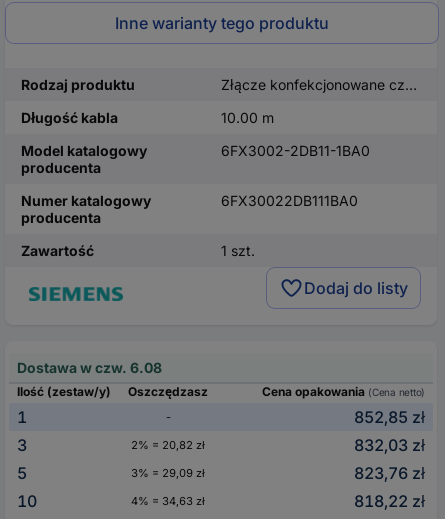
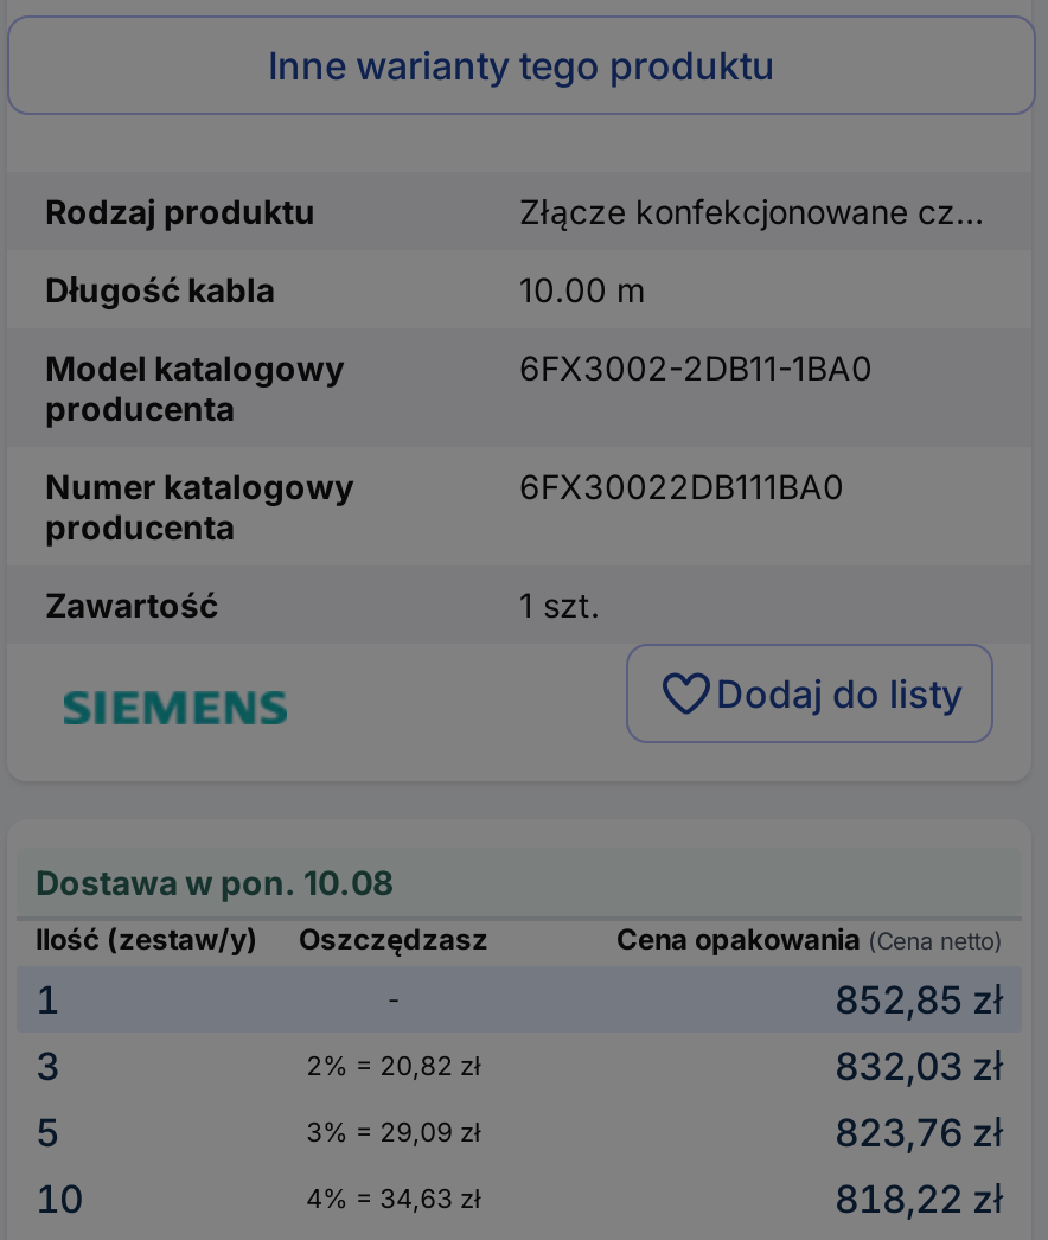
[17,359,162,376] Dostawa w czw. 6.08 -> [36,862,394,902] Dostawa w pon. 10.08

